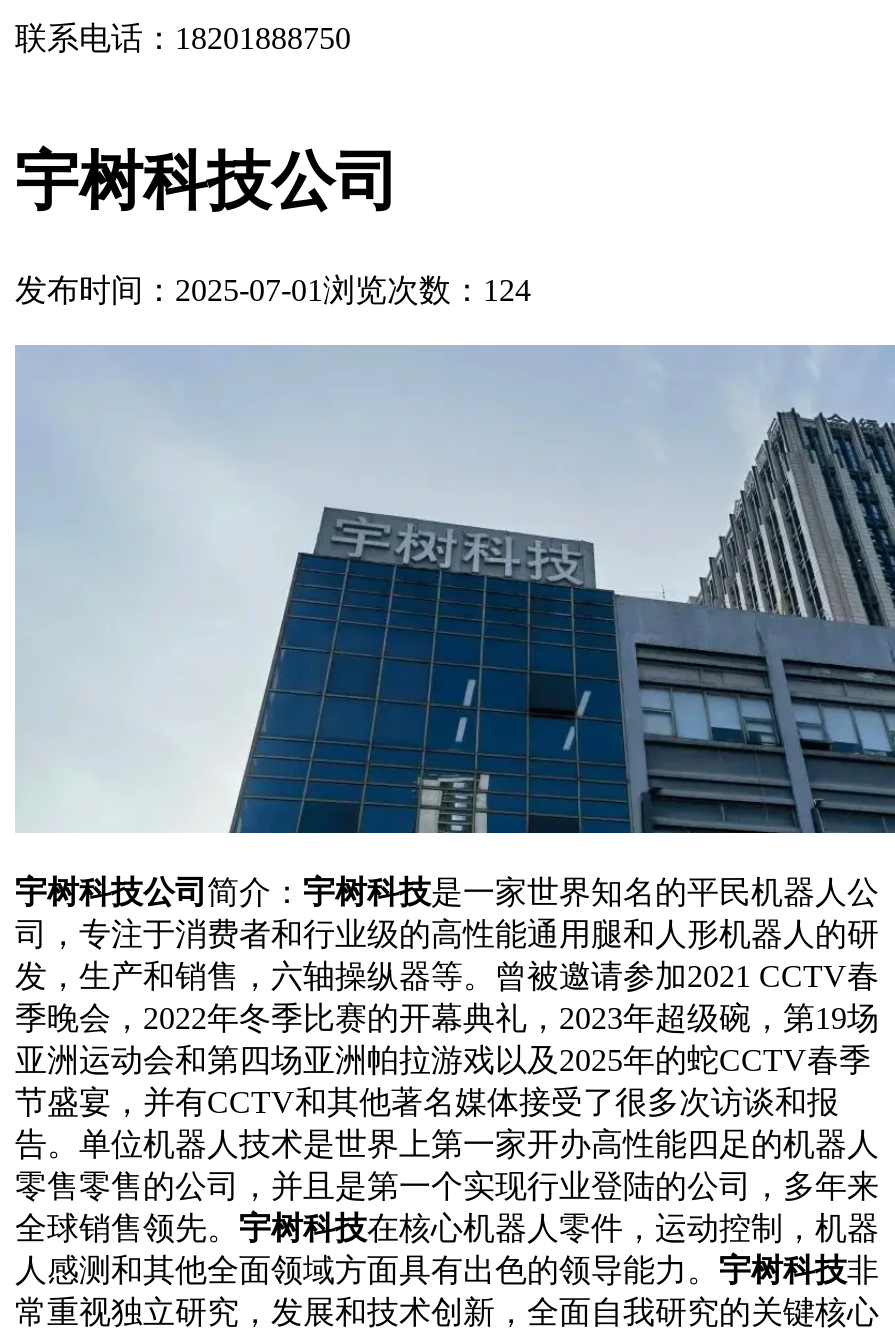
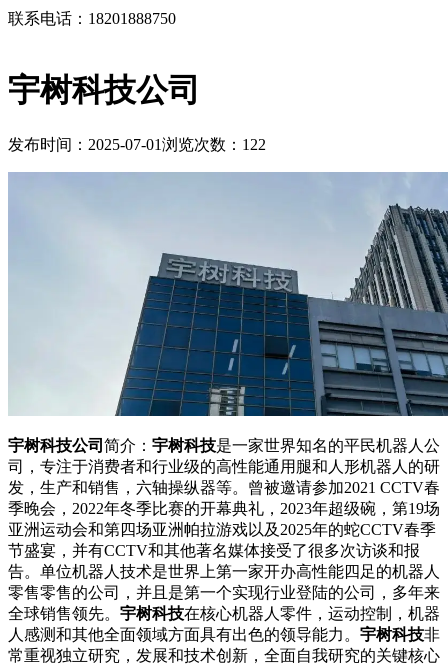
[15,273,531,307] 发布时间：2025-07-01浏览次数：124 -> [8,136,266,153] 发布时间：2025-07-01浏览次数：122

